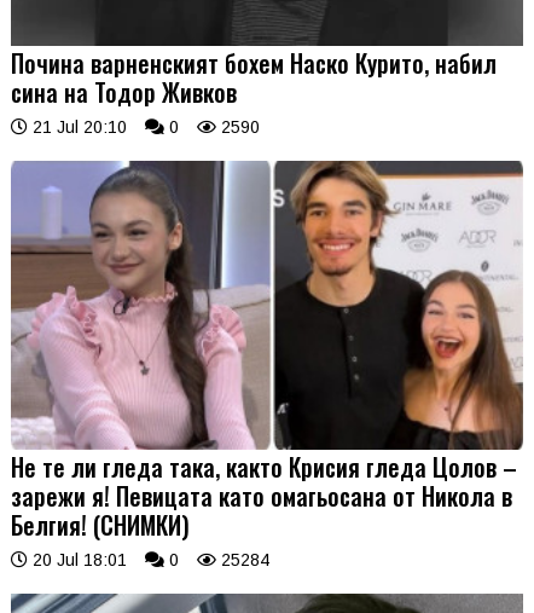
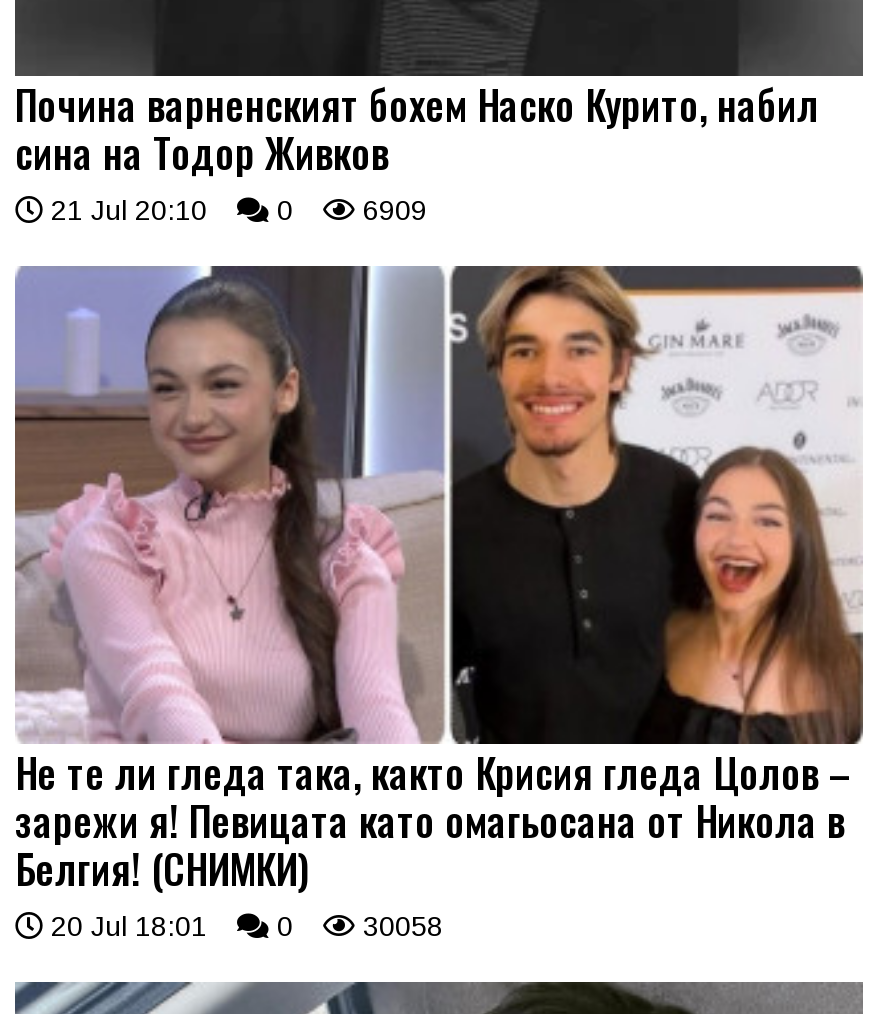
[28,117,260,137] 21 Jul 20:10 0 2590 -> [43,194,427,226] 21 Jul 20:10 0 6909
[28,550,269,569] 20 Jul 18:01 0 25284 -> [43,909,443,941] 20 Jul 18:01 0 30058

